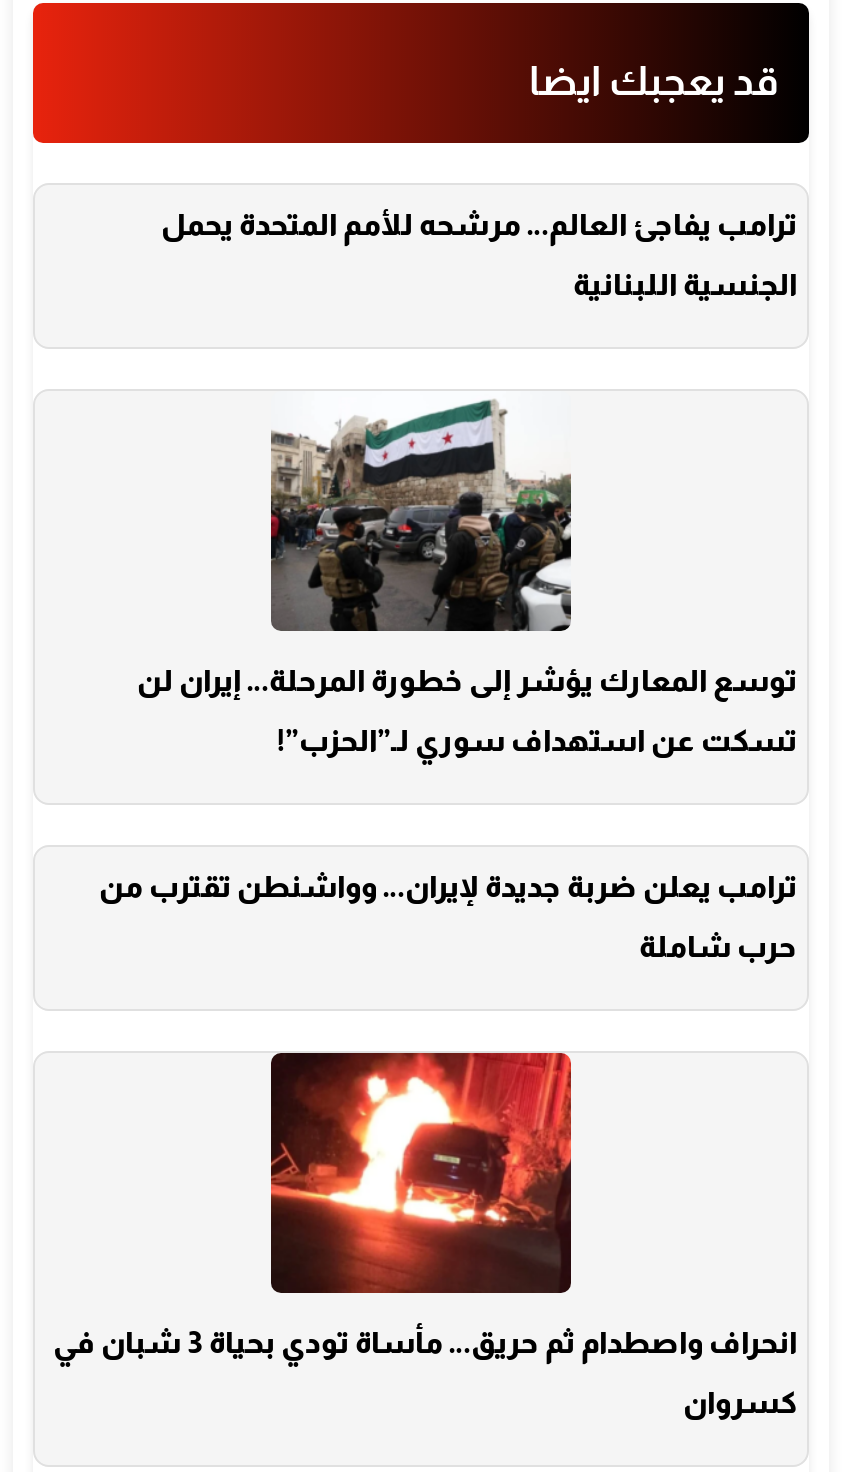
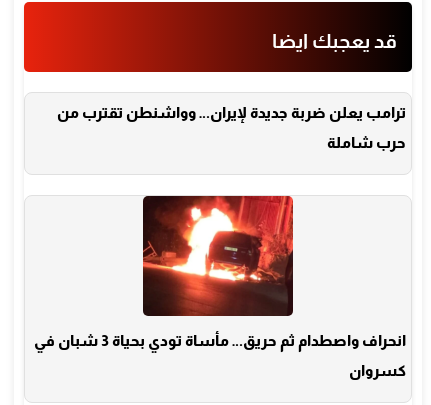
[161,207,797,301] ترامب يفاجئ العالم… مرشحه للأمم المتحدة يحمل | الجنسية اللبنانية -> none
[137,395,797,757] [image] | توسع المعارك يؤشر إلى خطورة المرحلة… إيران لن | تسكت عن استهداف سوري لـ”الحزب”! -> none

